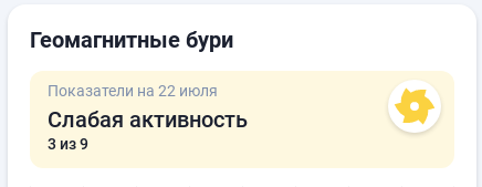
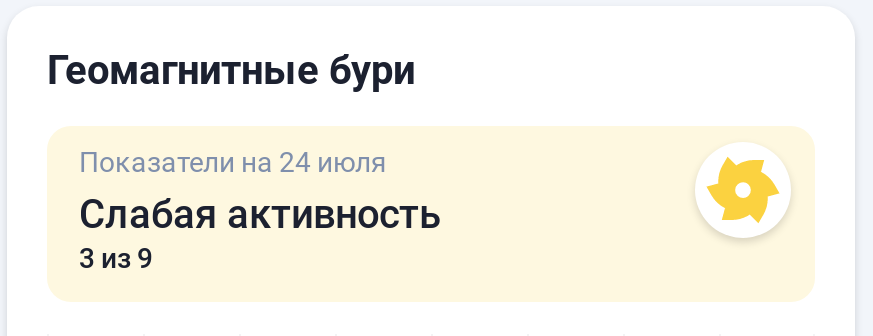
[48,82,218,100] Показатели на 22 июля -> [79,146,387,178] Показатели на 24 июля

